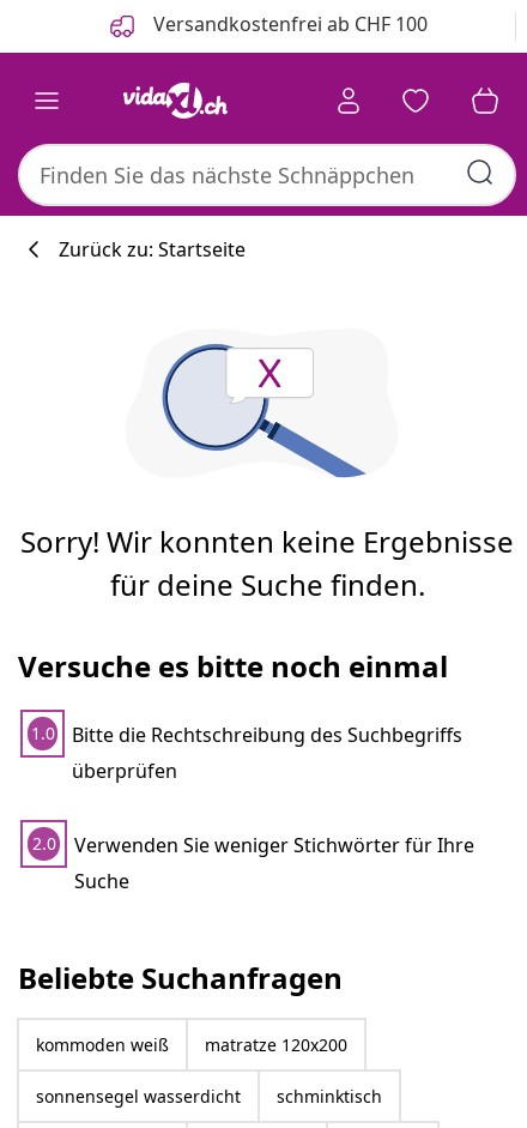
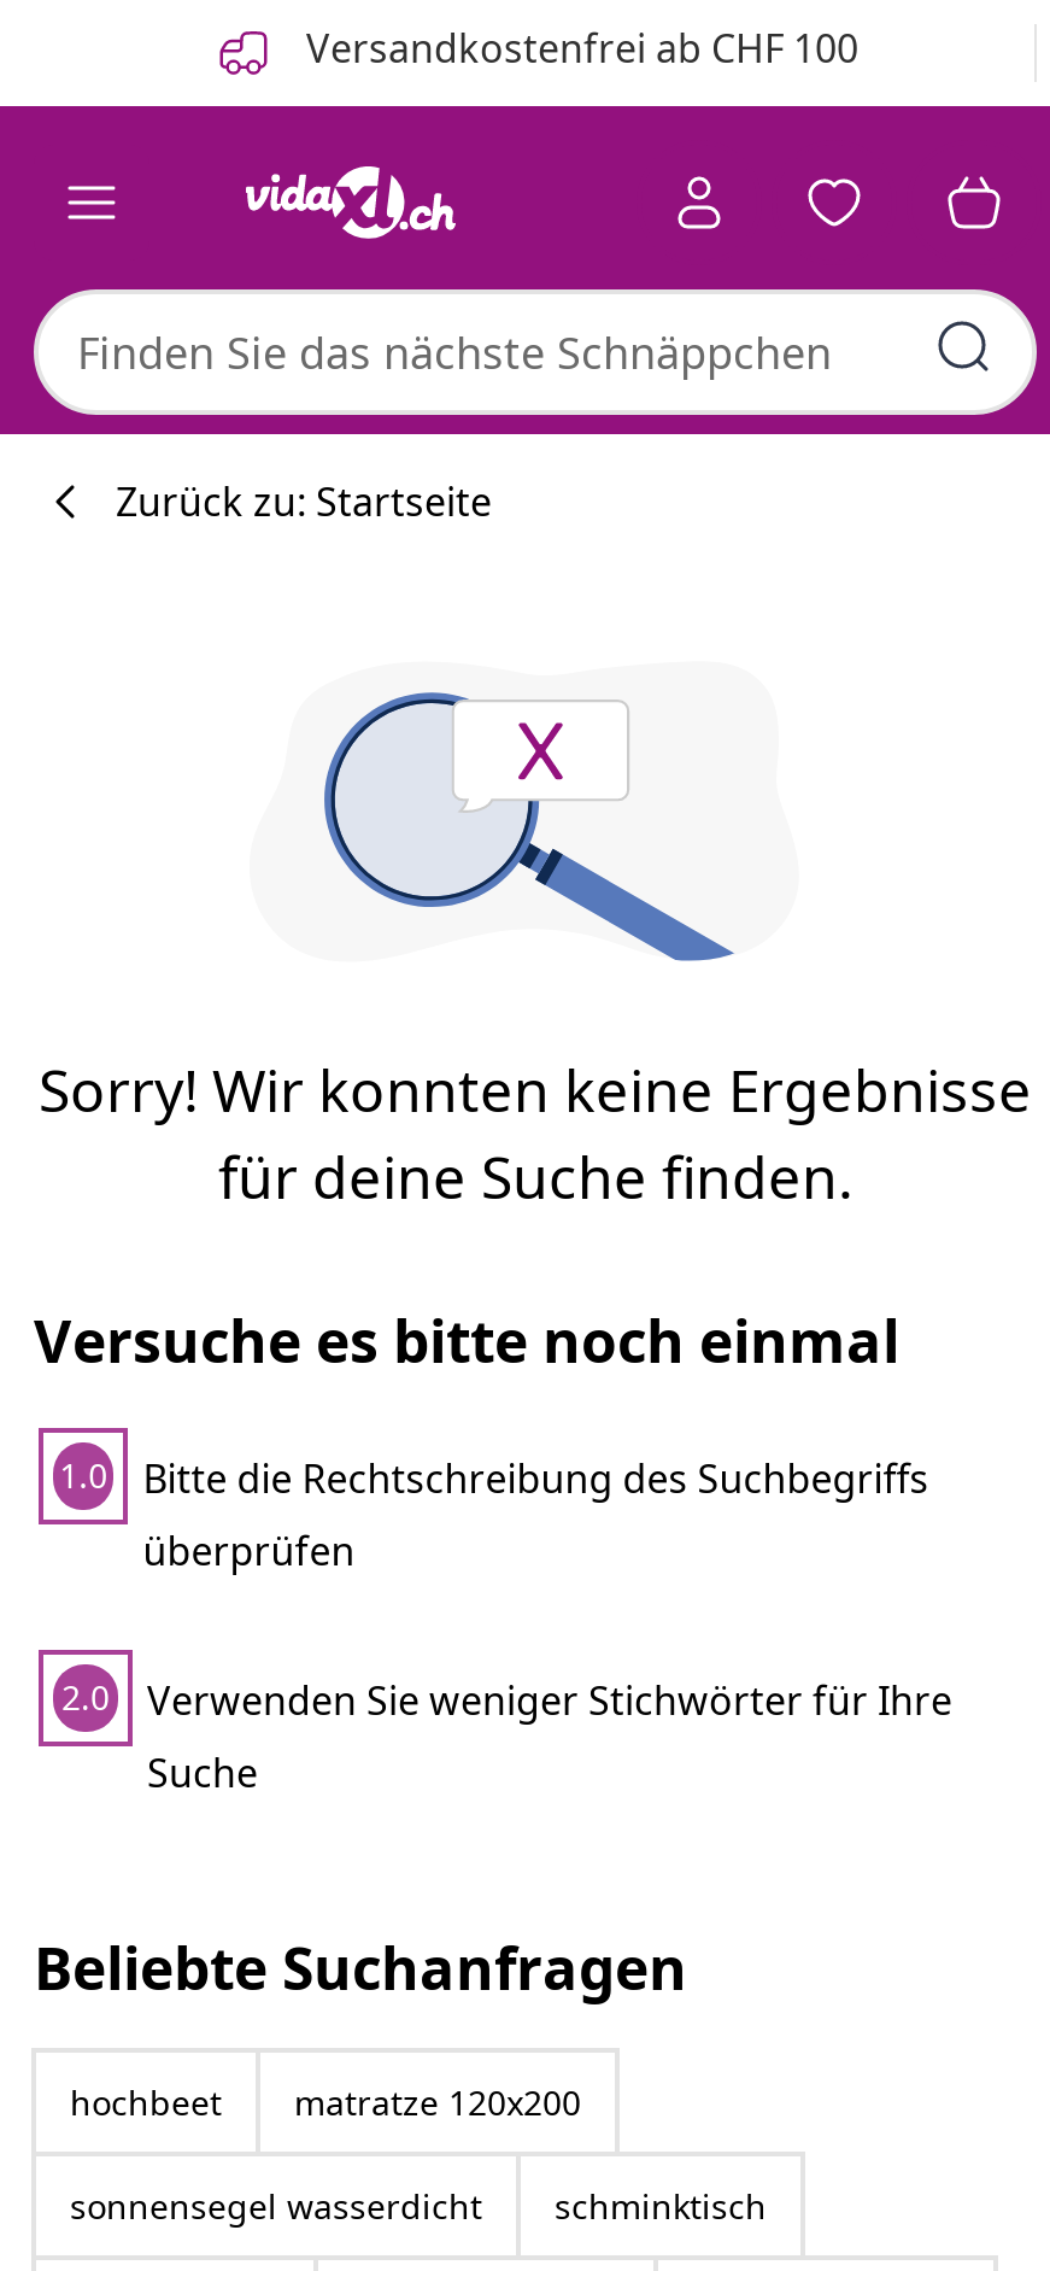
[36,1033,169,1055] kommoden weiß -> [70,2078,222,2124] hochbeet

